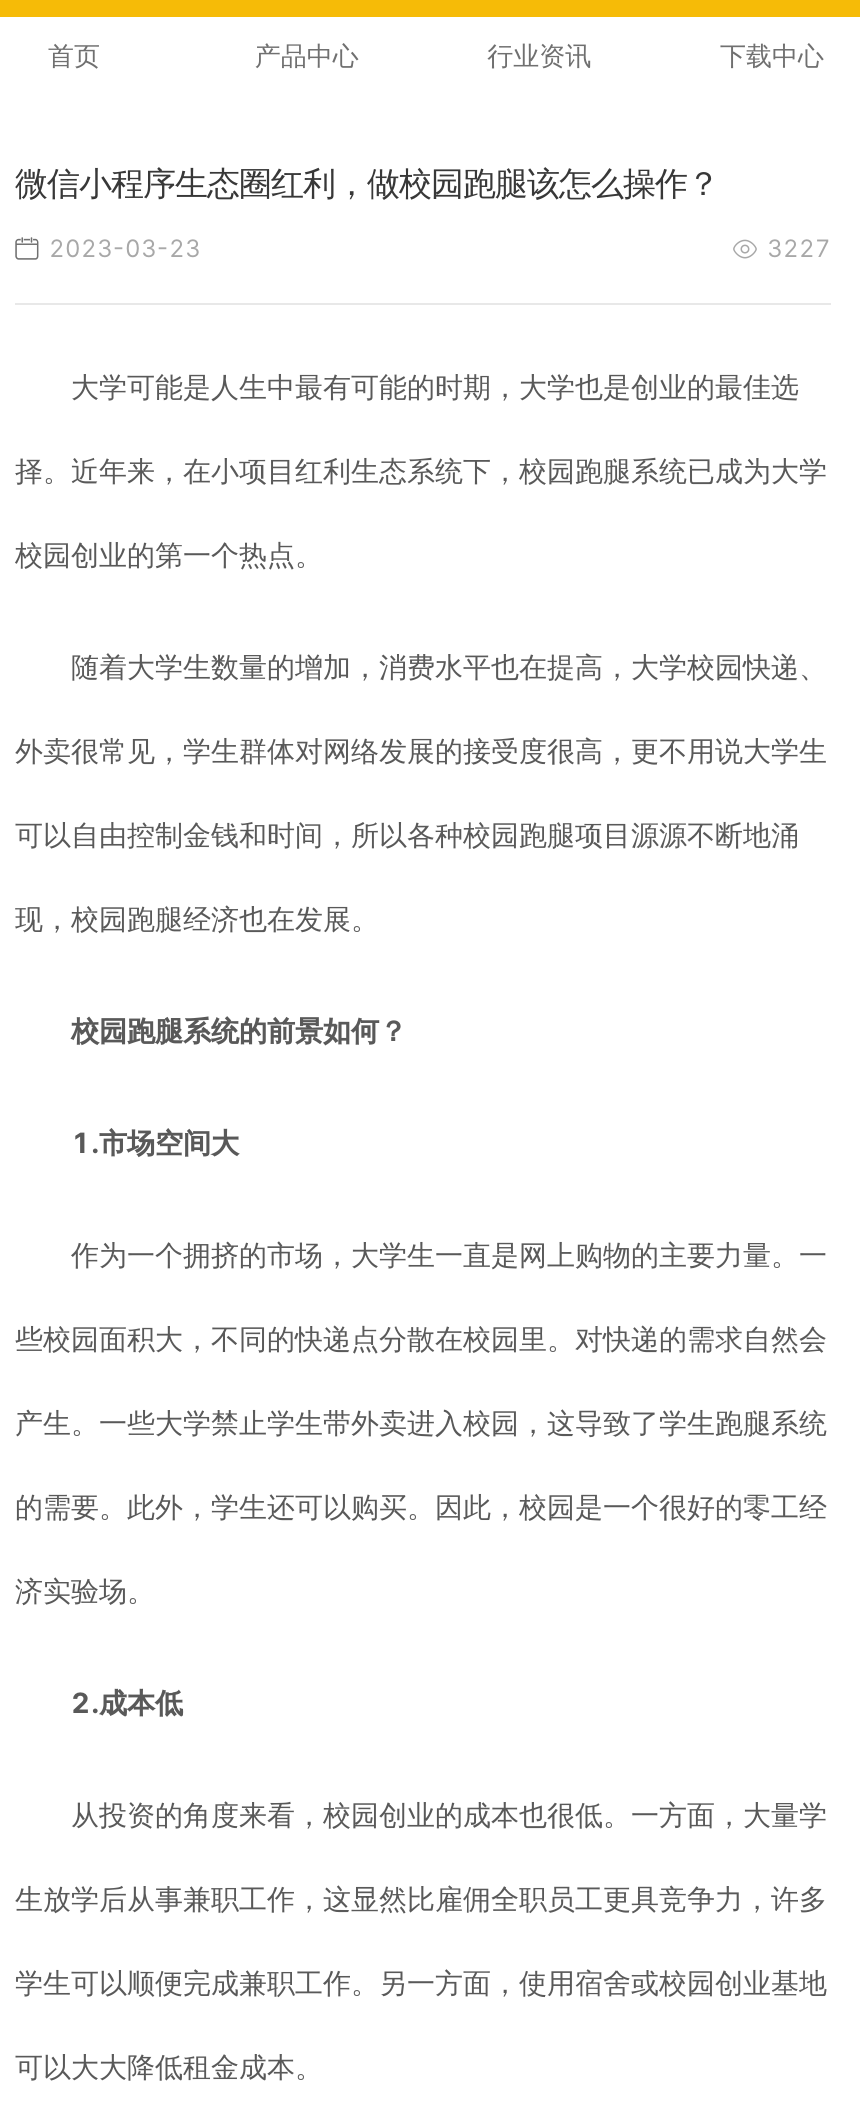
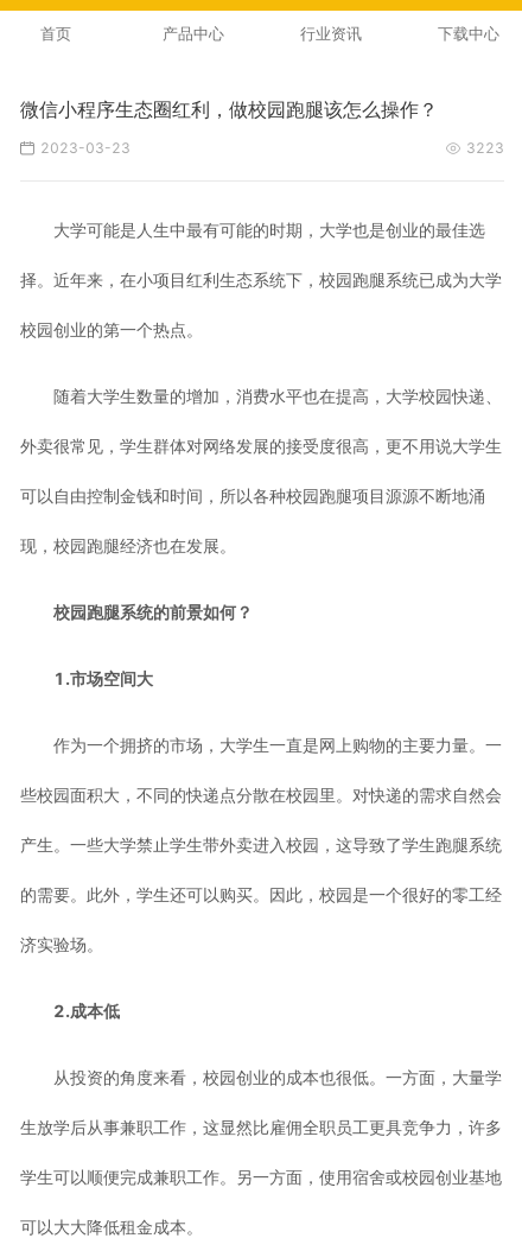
[767,233,831,263] 3227 -> [466,139,504,157] 3223

